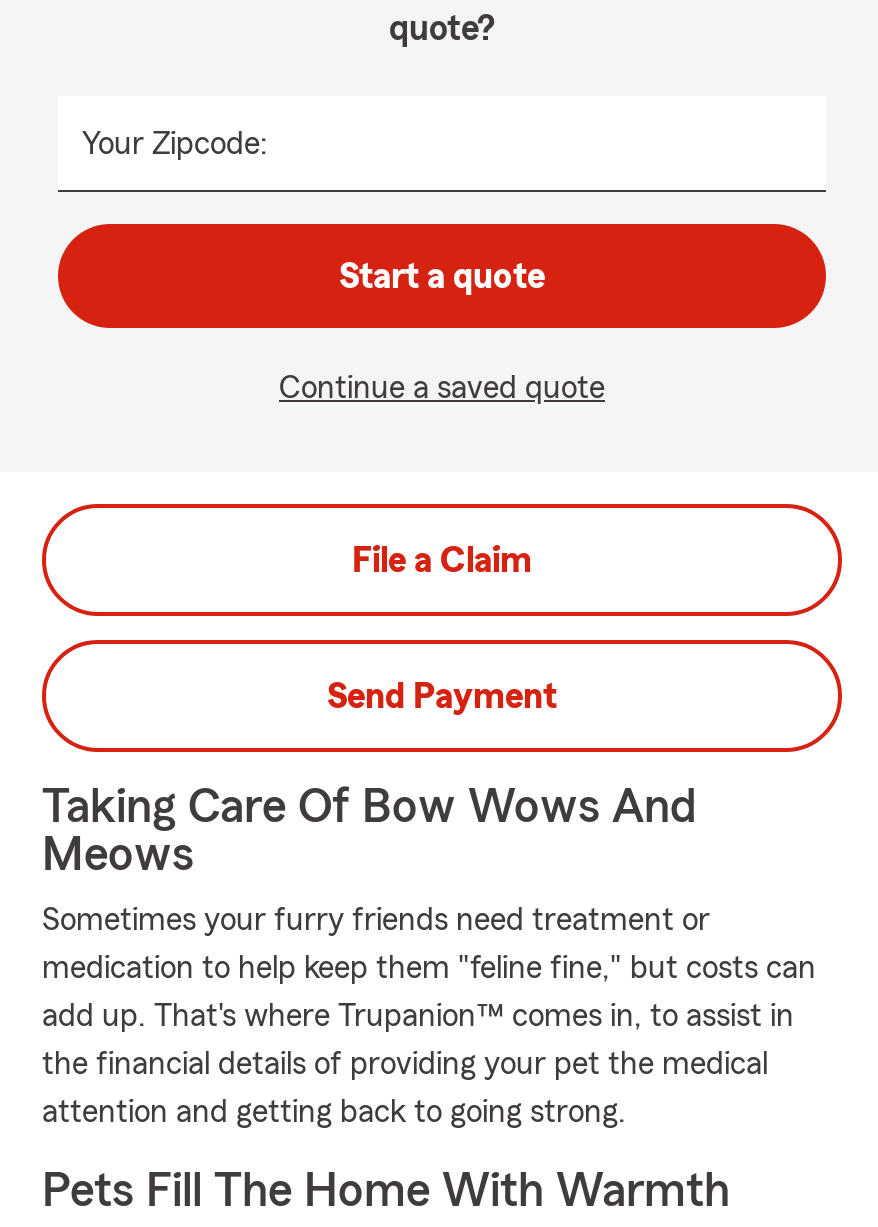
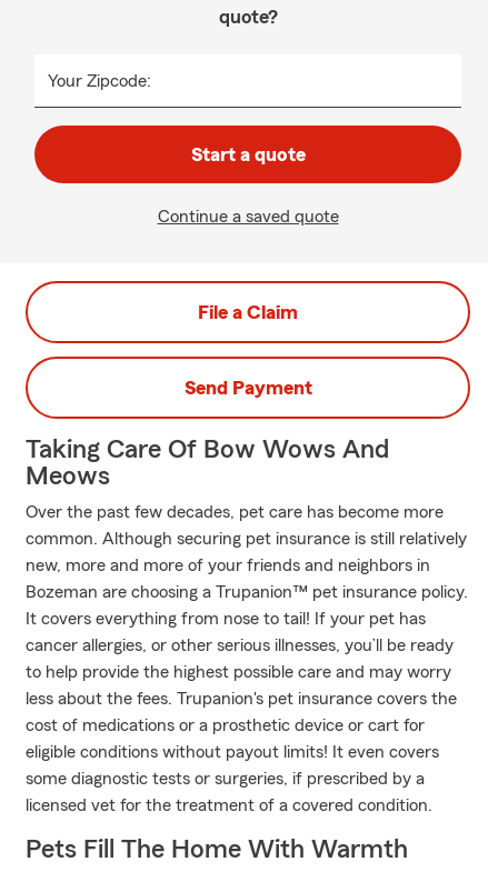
[42,904,816,1128] Sometimes your furry friends need treatment or | medication to help keep them "feline fine," but costs can | add up. That's where Trupanion™ comes in, to assist in | the financial details of providing your pet the medical | attention and getting back to going strong. -> [26,503,468,814] Over the past few decades, pet care has become more | common. Although securing pet insurance is still relatively | new, more and more of your friends and neighbors in | Bozeman are choosing a Trupanion™ pet insurance policy. | It covers everything from nose to tail! If your pet has | cancer allergies, or other serious illnesses, you’ll be ready | to help provide the highest possible care and may worry | less about the fees. Trupanion's pet insurance covers the | cost of medications or a prosthetic device or cart for | eligible conditions without payout limits! It even covers | some diagnostic tests or surgeries, if prescribed by a | licensed vet for the treatment of a covered condition.

